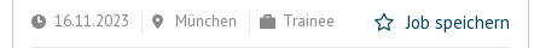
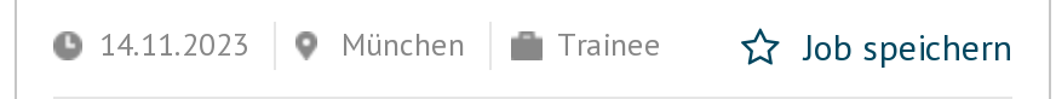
[54,11,129,31] 16.11.2023 -> [99,24,249,65] 14.11.2023

